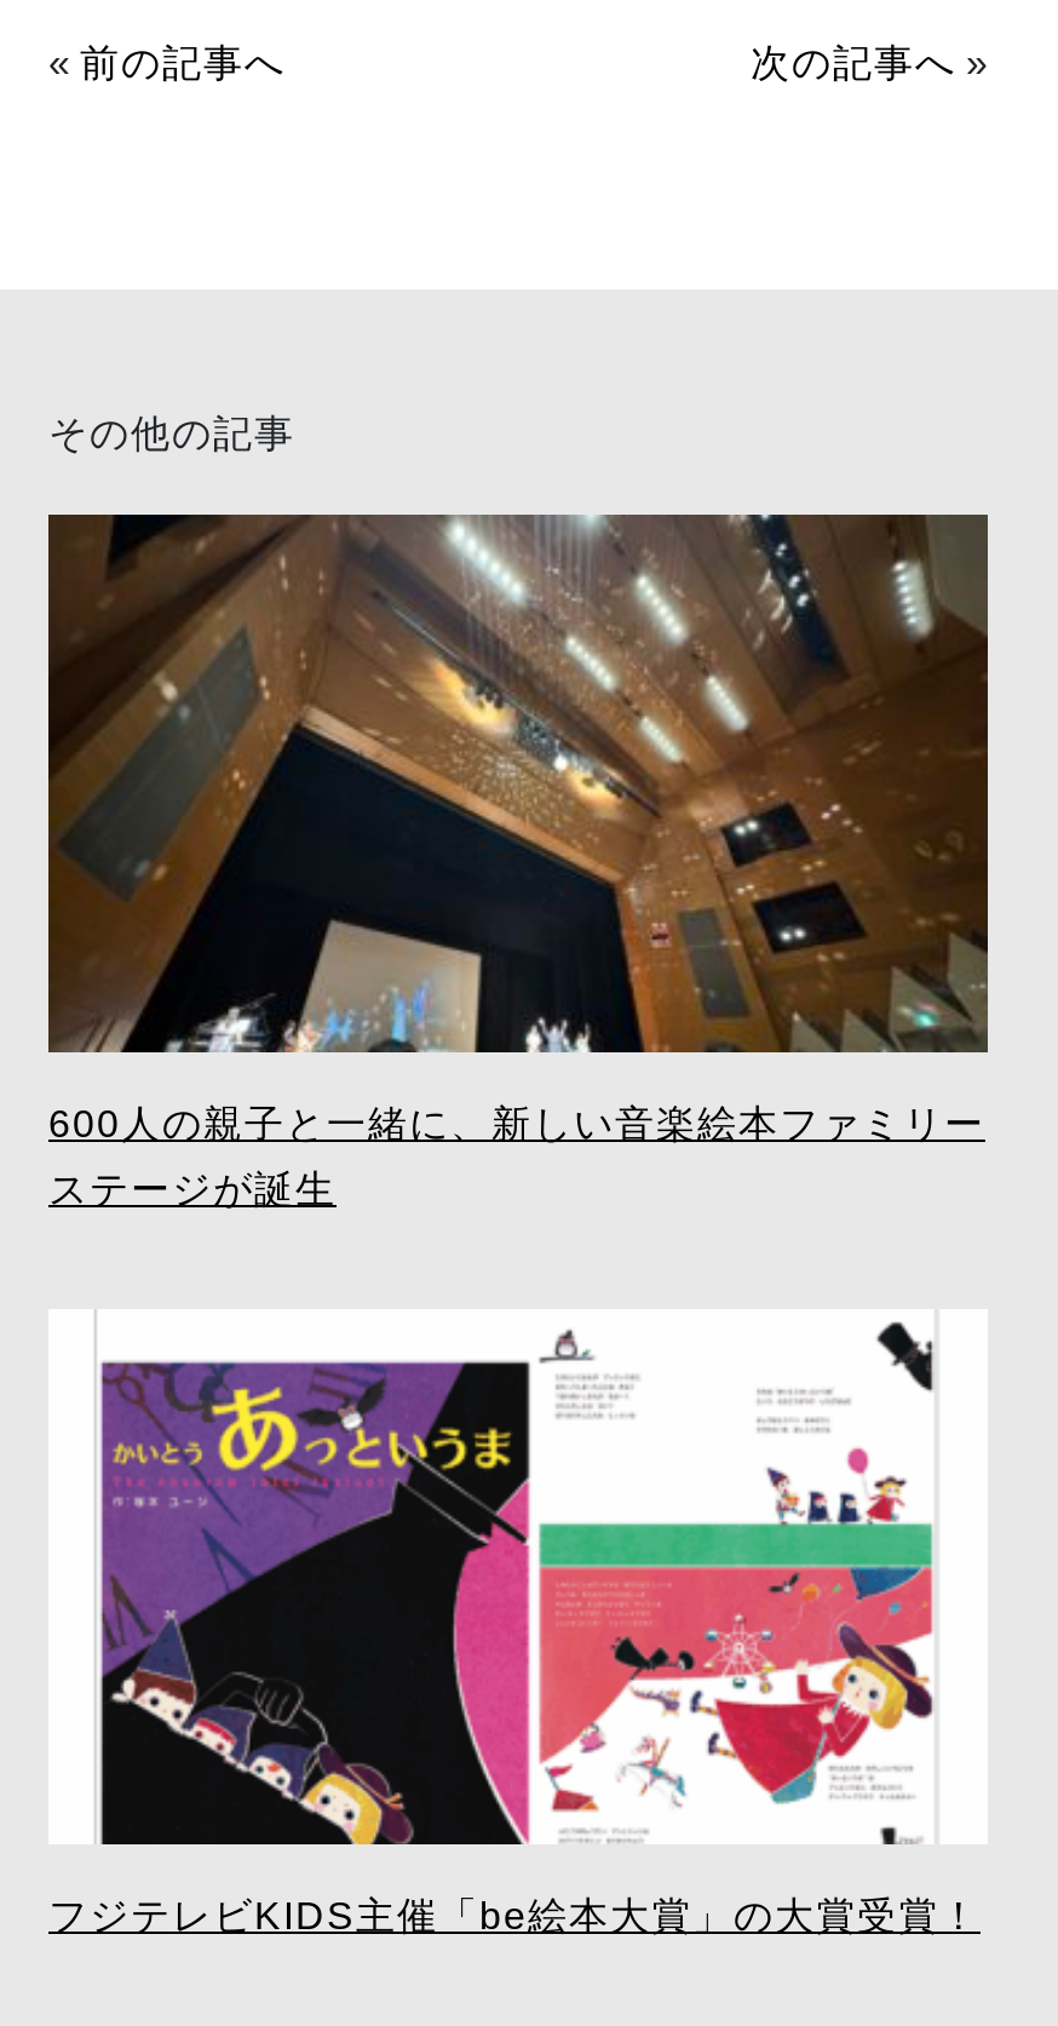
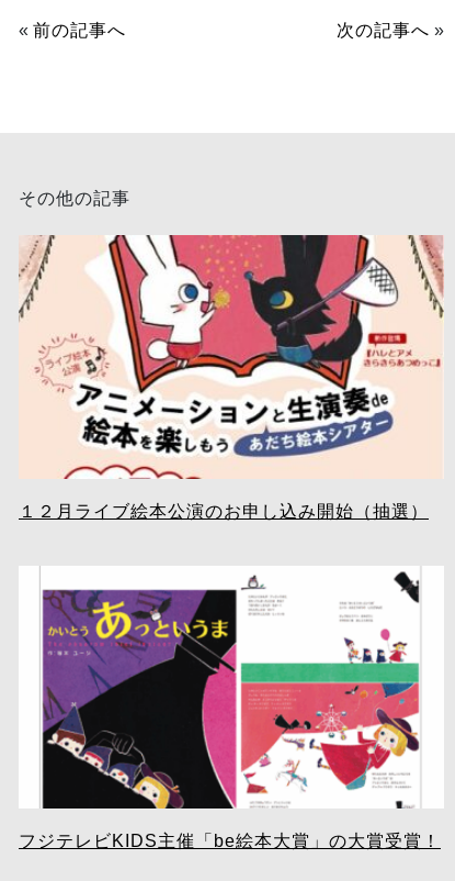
[46,512,990,1209] [image] | 600人の親子と一緒に、新しい音楽絵本ファミリー | ステージが誕生 -> [19,234,444,520] [image] | １２月ライブ絵本公演のお申し込み開始（抽選）

